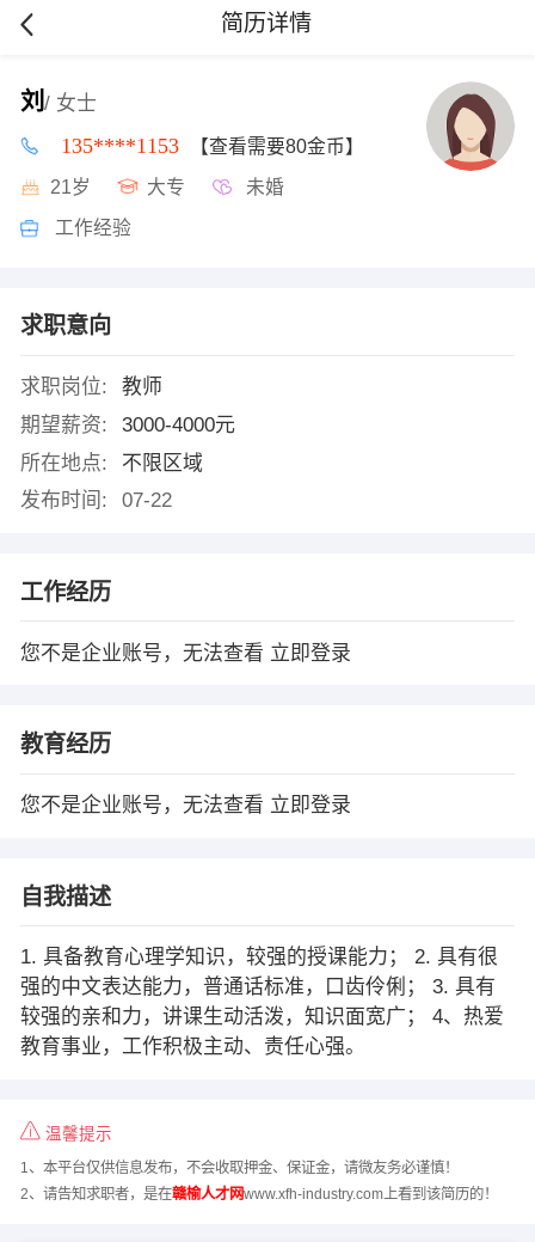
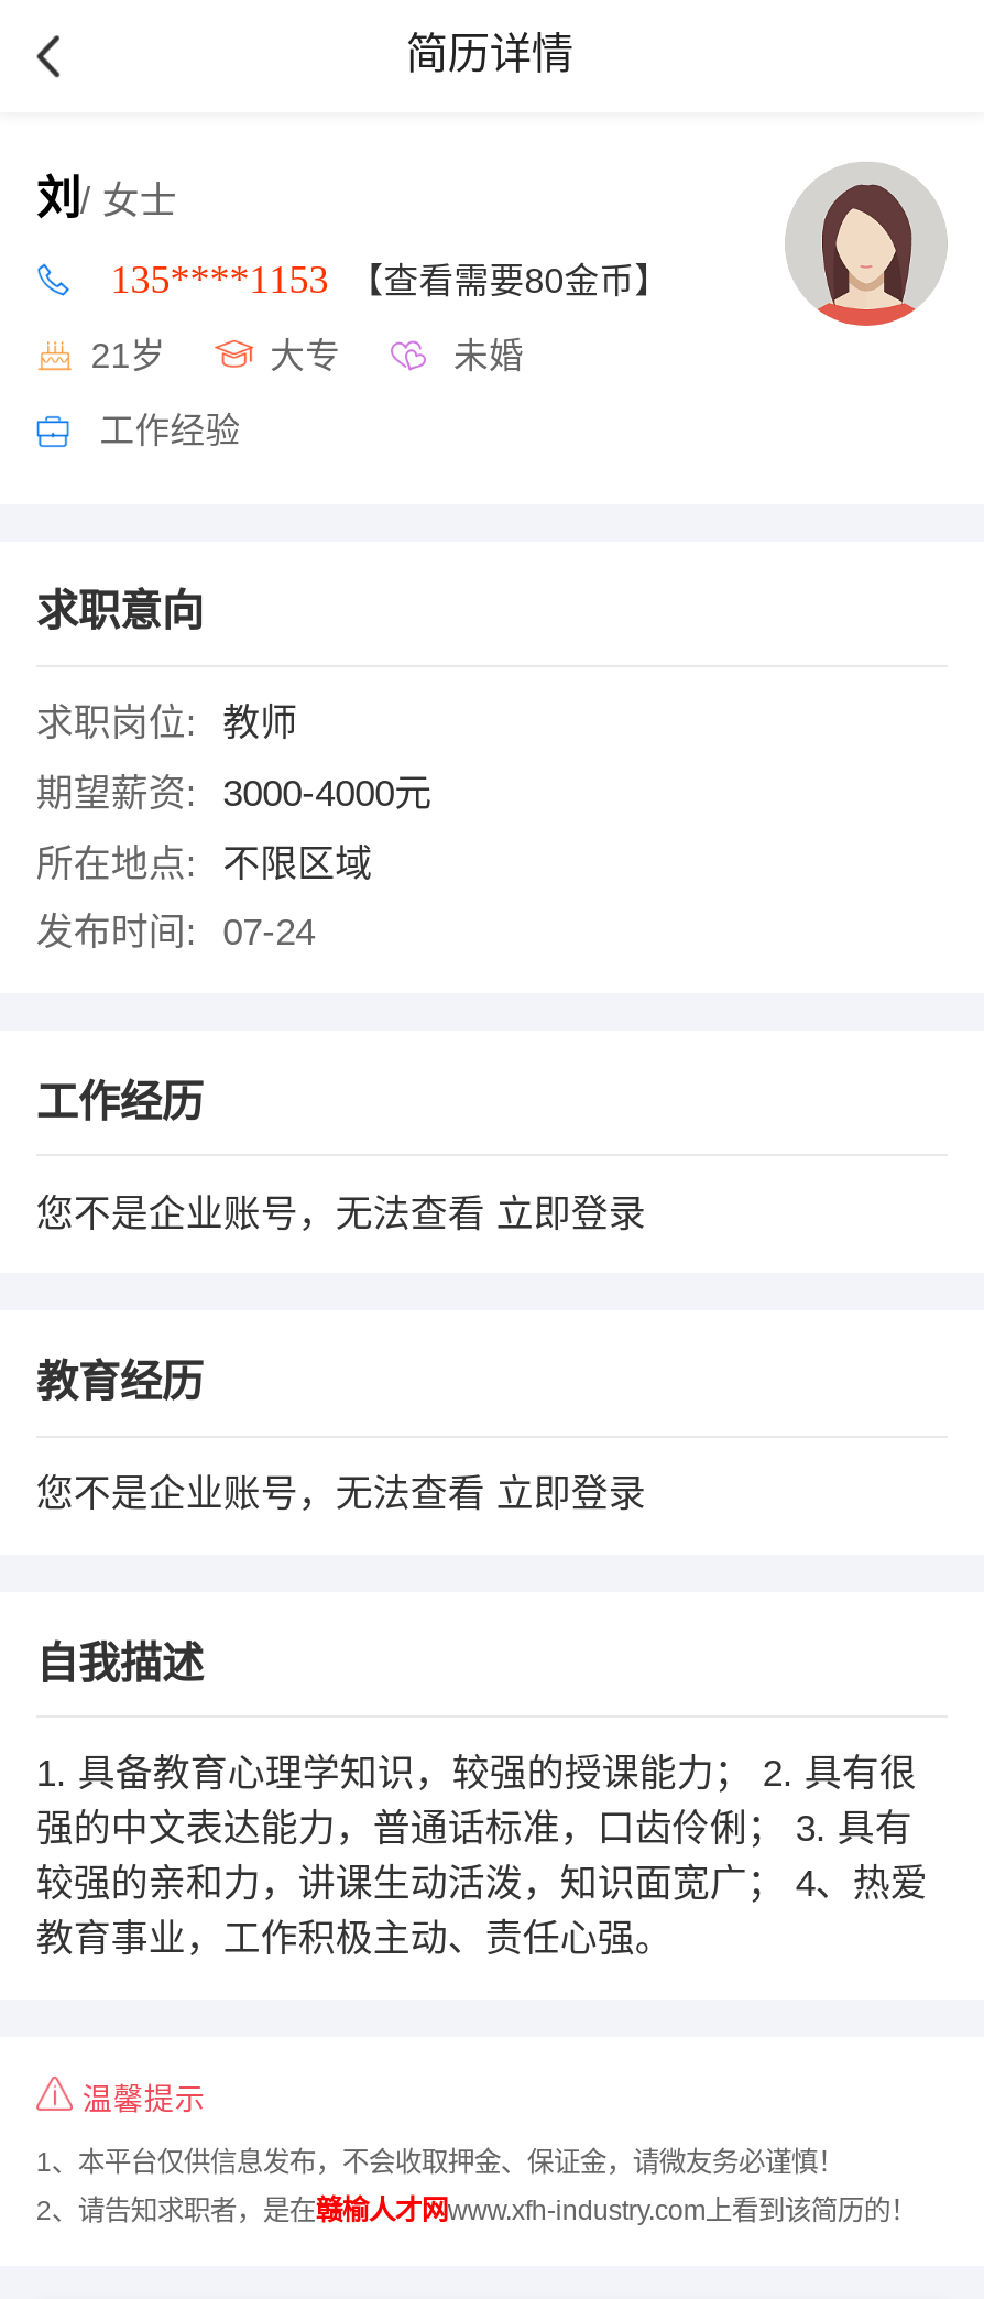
[20,489,172,512] 发布时间: 07-22 -> [36,912,315,954] 发布时间: 07-24

